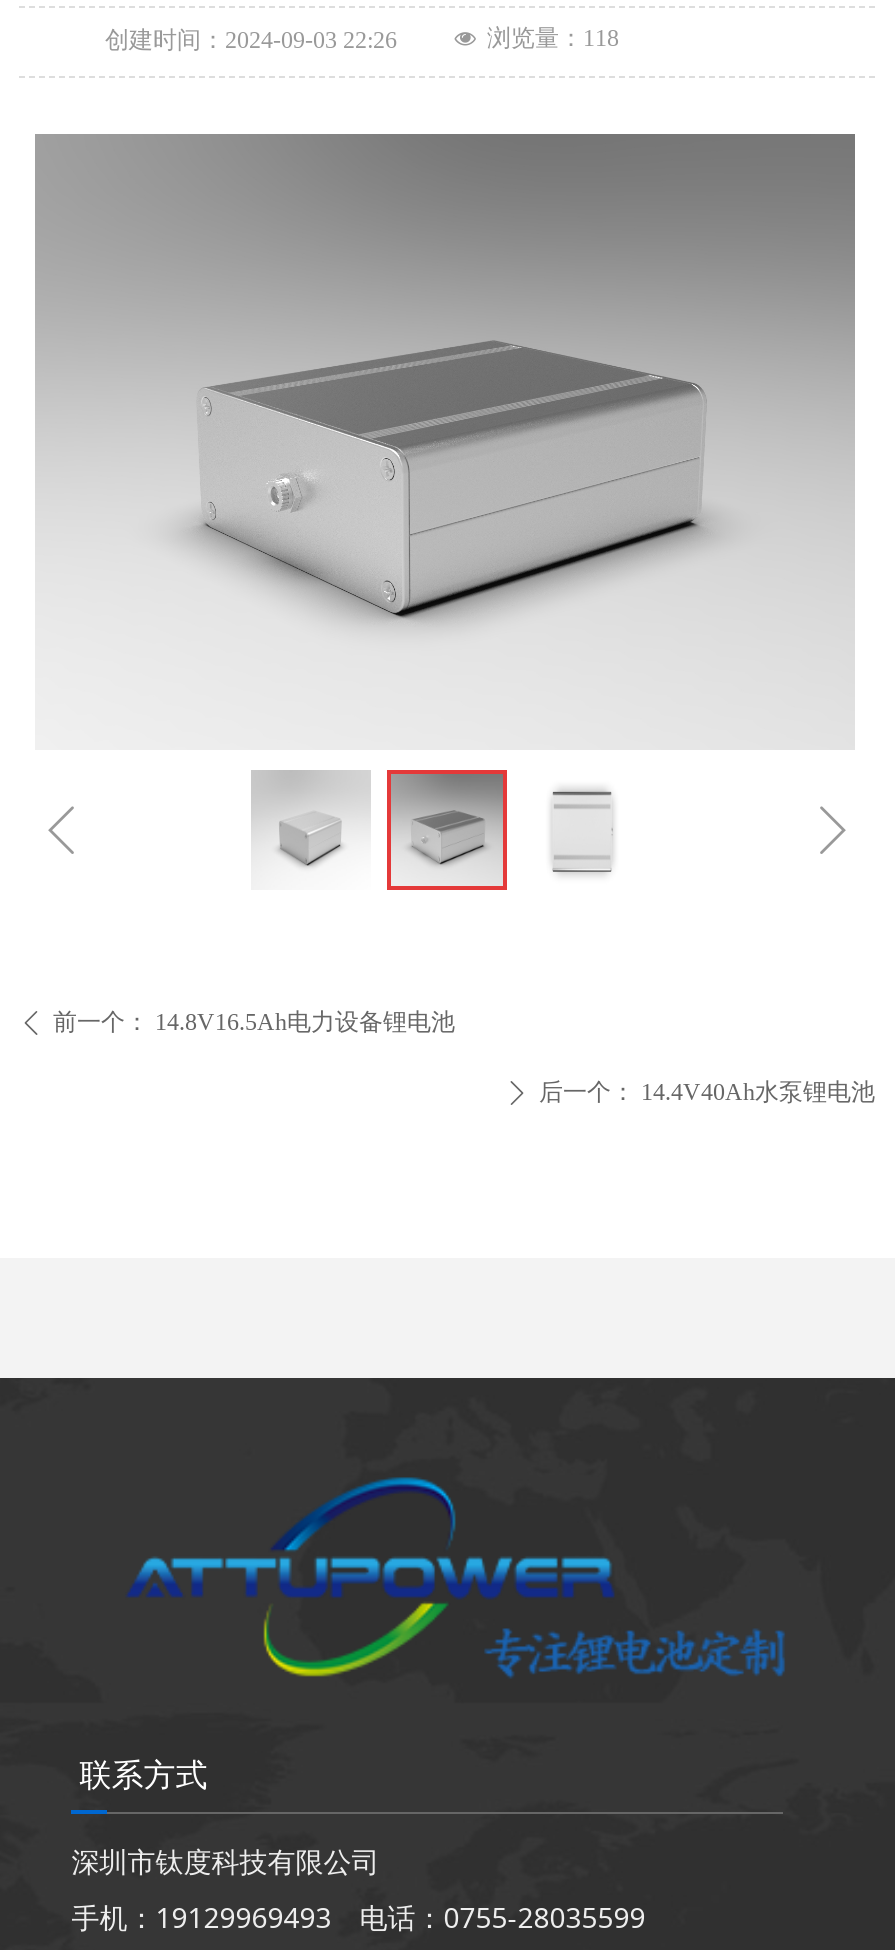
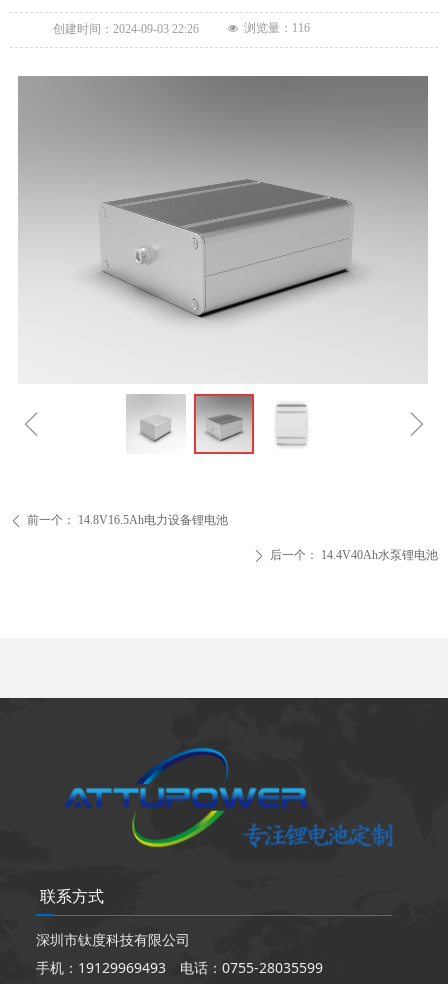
[105,24,619,54] 创建时间：2024-09-03 22:26 넶 浏览量：118 -> [53,21,310,36] 创建时间：2024-09-03 22:26 넶 浏览量：116

